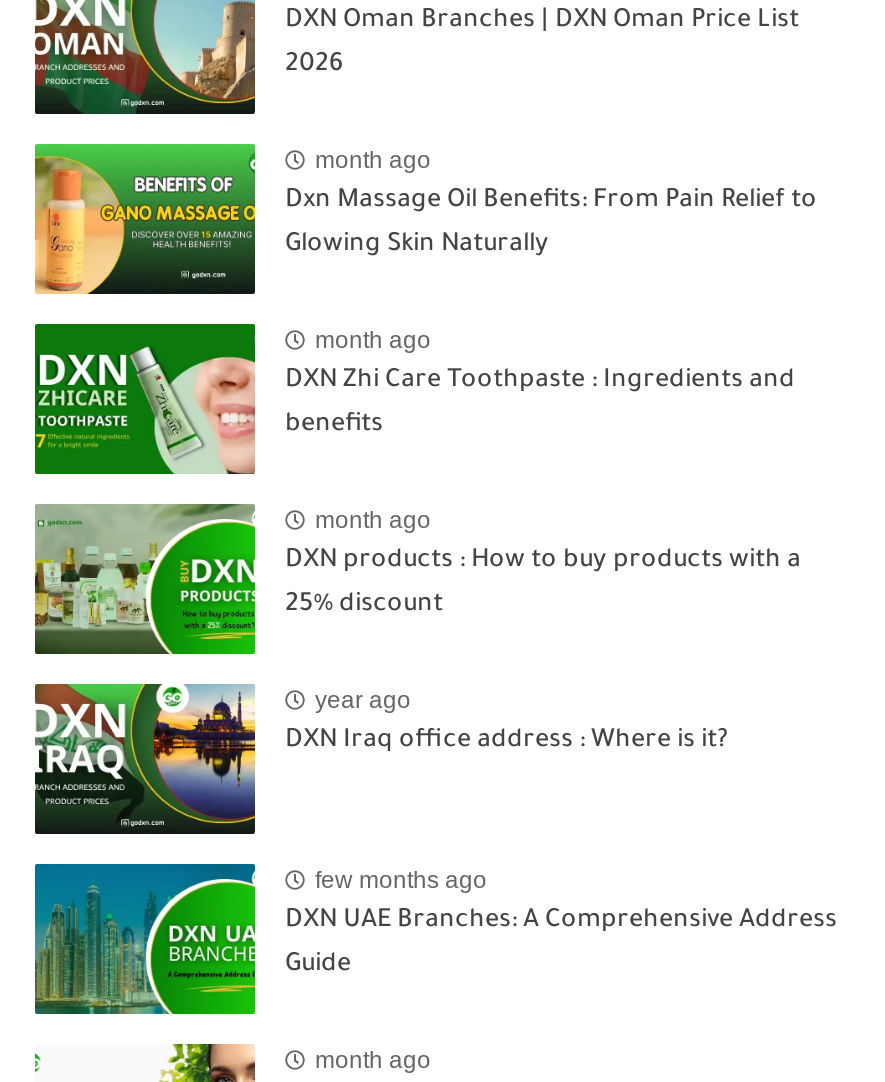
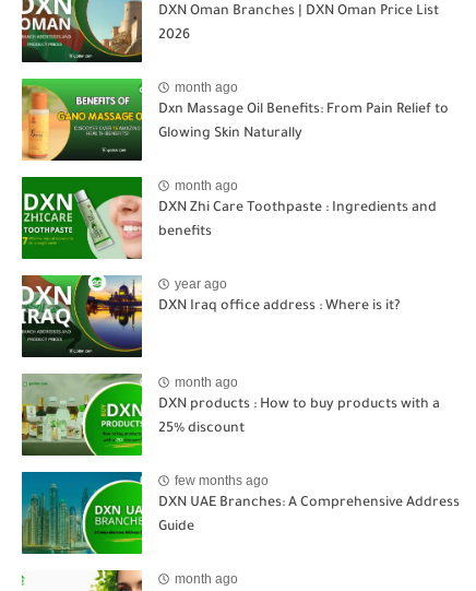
moved [31,500,801,656] -> [20,371,440,457]: [image] | month ago | DXN products : How to buy products with a | 25% discount
moved [35,682,729,836] -> [22,274,401,358]: [image] | year ago | DXN Iraq office address : Where is it?

